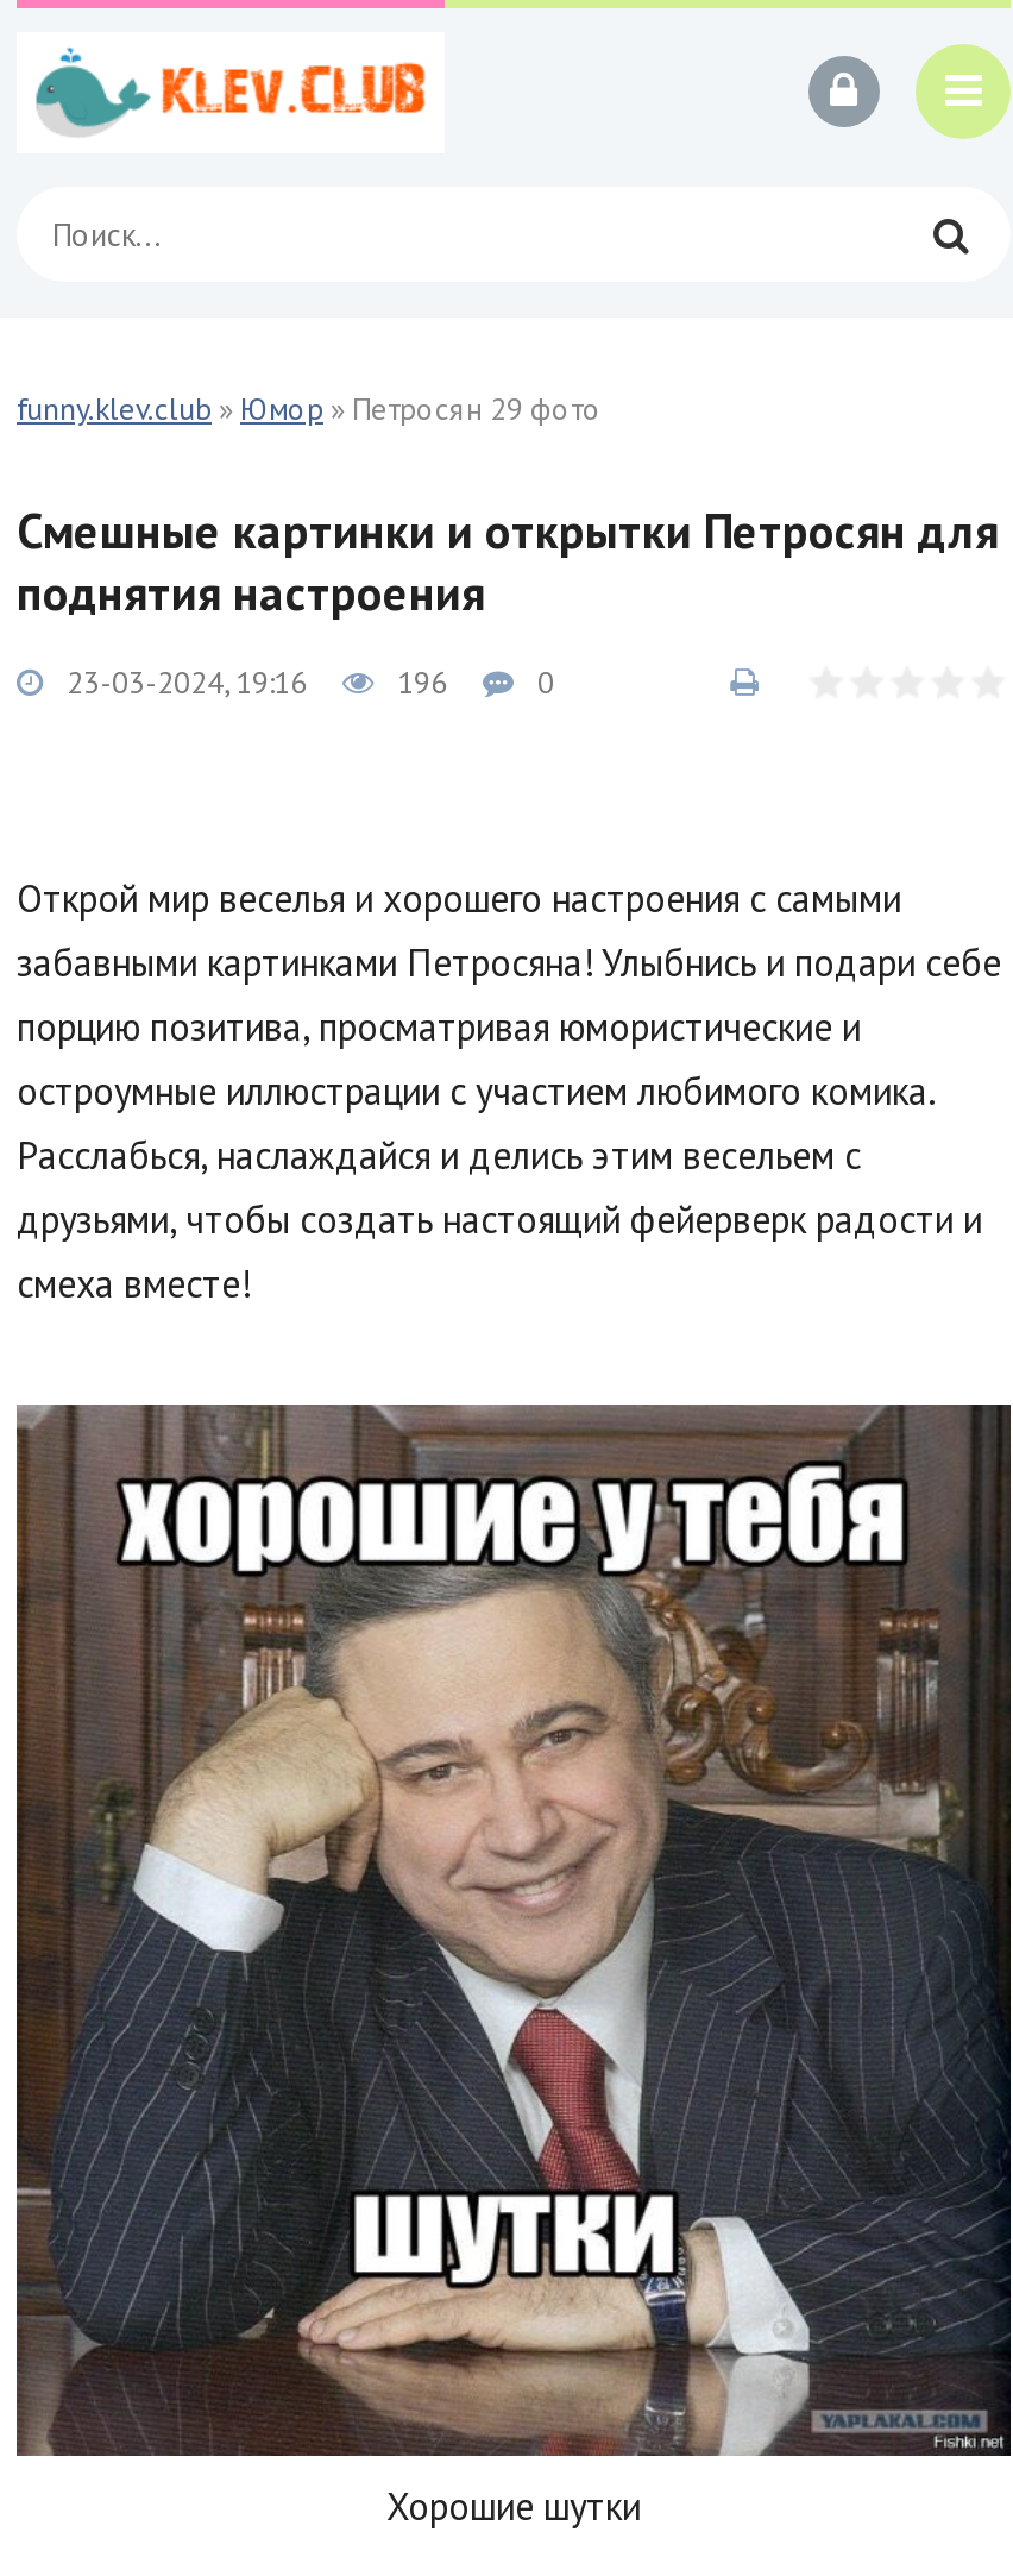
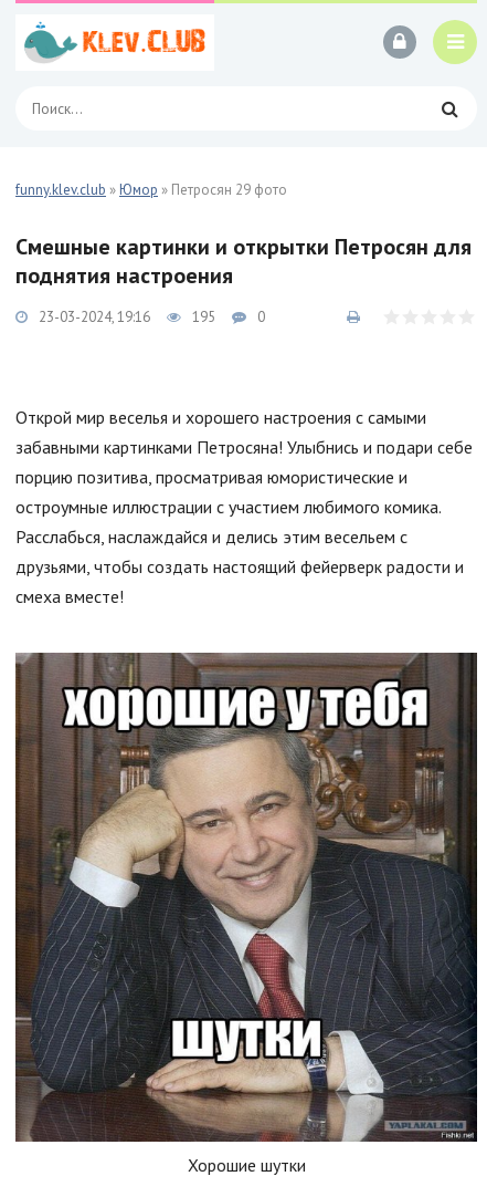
[397,662,447,703] 196 -> [192,308,215,326] 195

